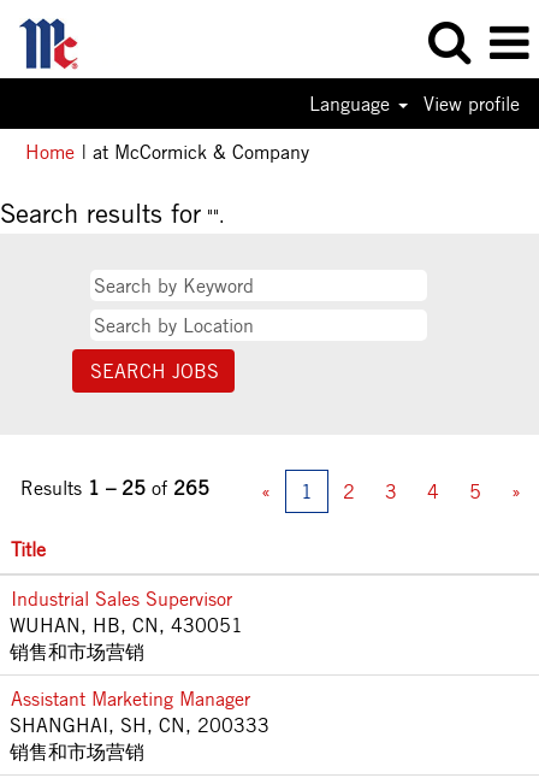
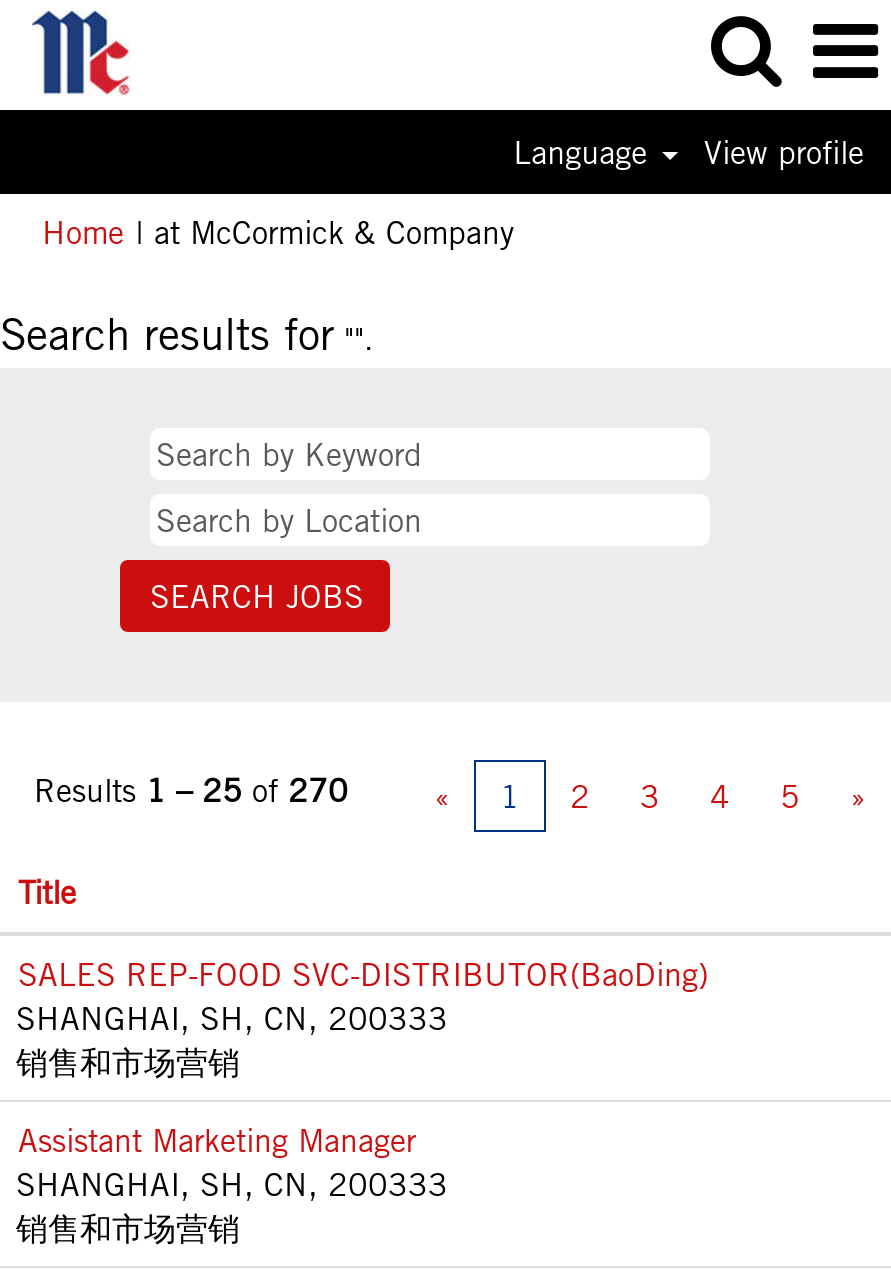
[20,476,209,500] Results 1 – 25 of 265 -> [34,770,348,810] Results 1 – 25 of 270
[10,587,243,637] Industrial Sales Supervisor | WUHAN, HB, CN, 430051 -> [16,954,708,1038] SALES REP-FOOD SVC-DISTRIBUTOR(BaoDing) | SHANGHAI, SH, CN, 200333

